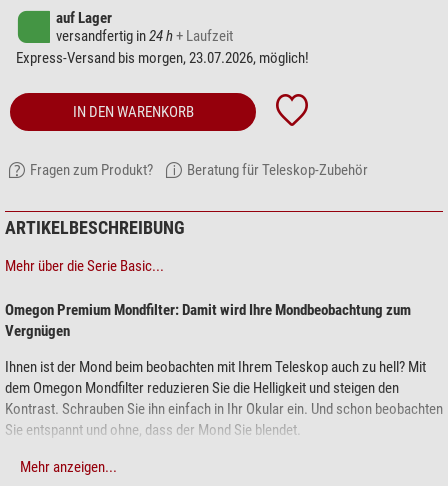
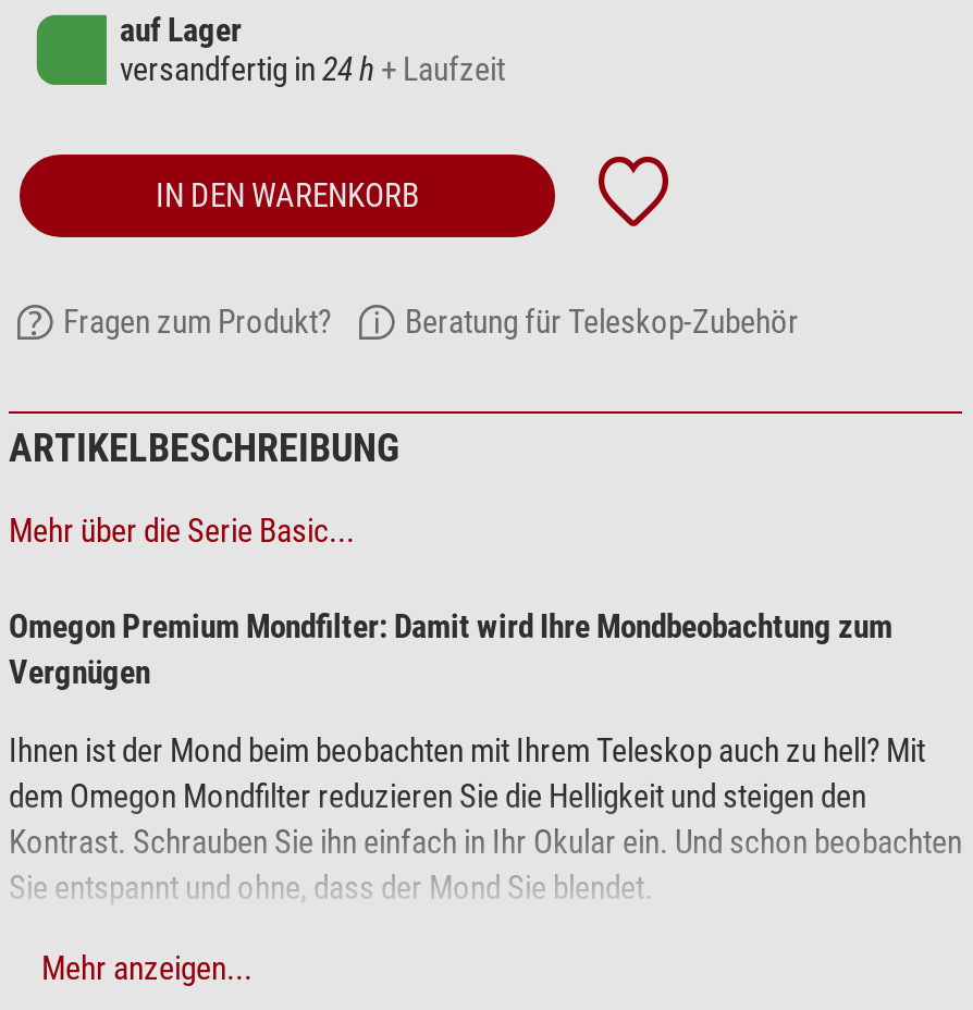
[16,49,309,67] Express-Versand bis morgen, 23.07.2026, möglich! -> none

